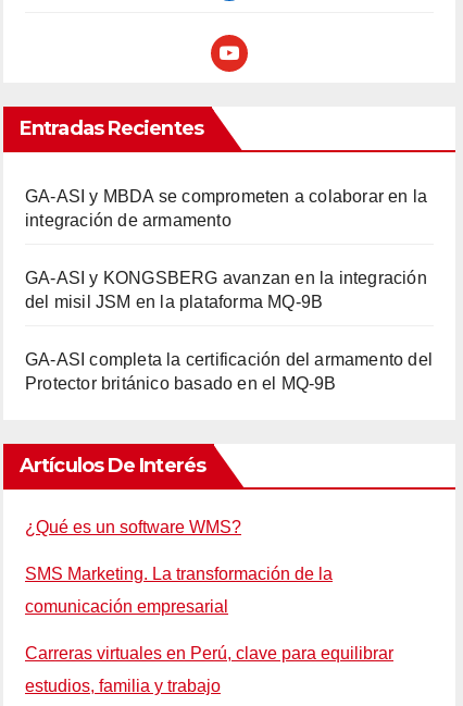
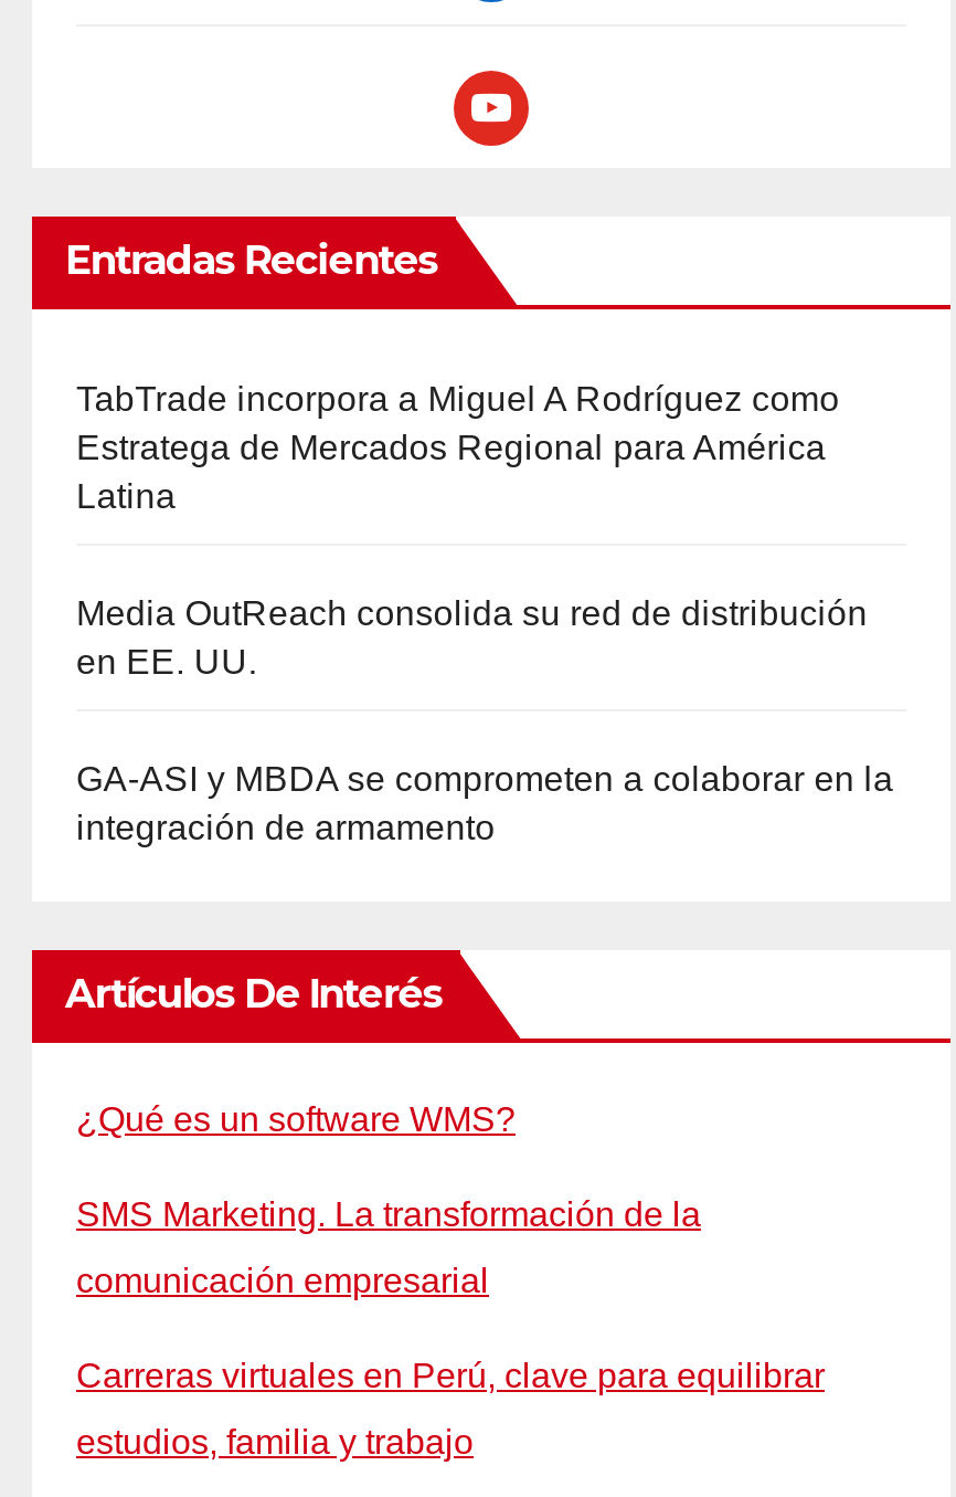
none -> [76,379,867,680] TabTrade incorpora a Miguel A Rodríguez como | Estratega de Mercados Regional para América | Latina | Media OutReach consolida su red de distribución | en EE. UU.
moved [25,187,427,229] -> [76,759,894,845]: GA-ASI y MBDA se comprometen a colaborar en la | integración de armamento
[25,268,433,392] GA-ASI y KONGSBERG avanzan en la integración | del misil JSM en la plataforma MQ-9B | GA-ASI completa la certificación del armamento del | Protector británico basado en el MQ-9B -> none

